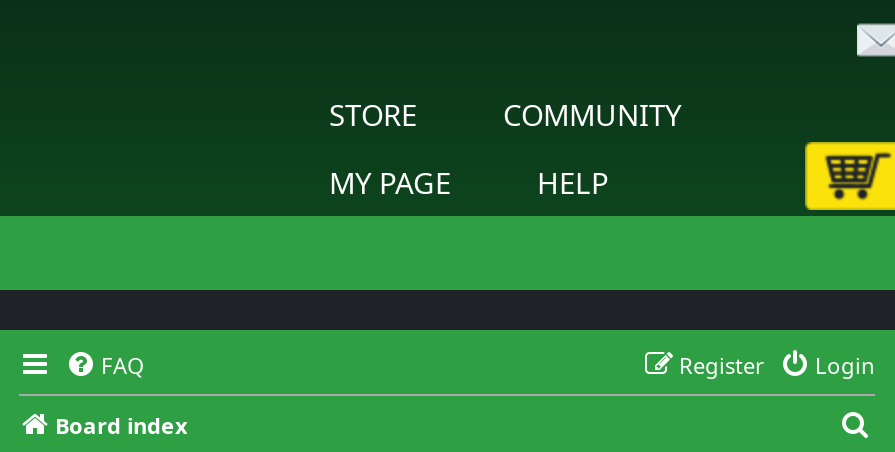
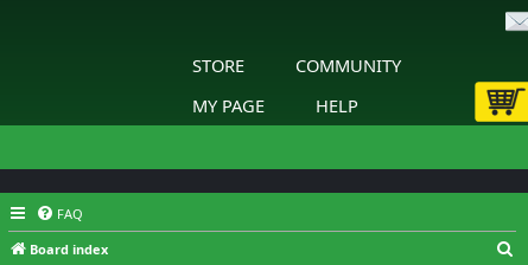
[679,350,875,380] Login | Register -> none

